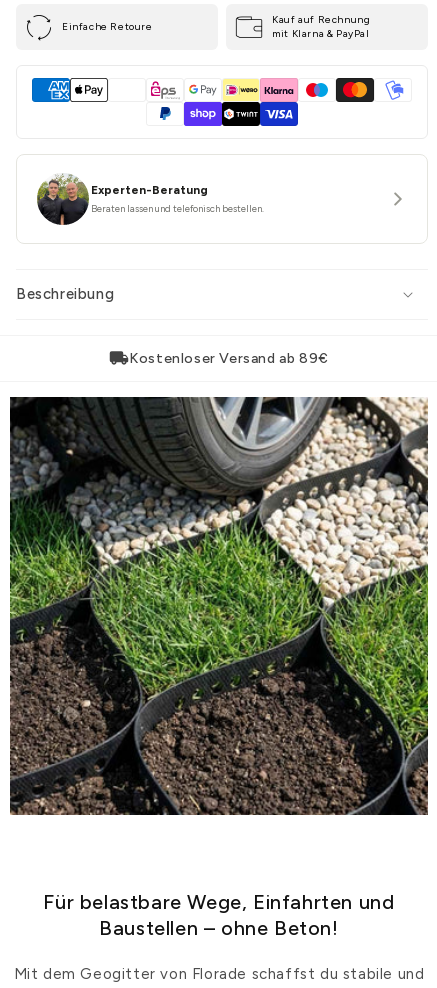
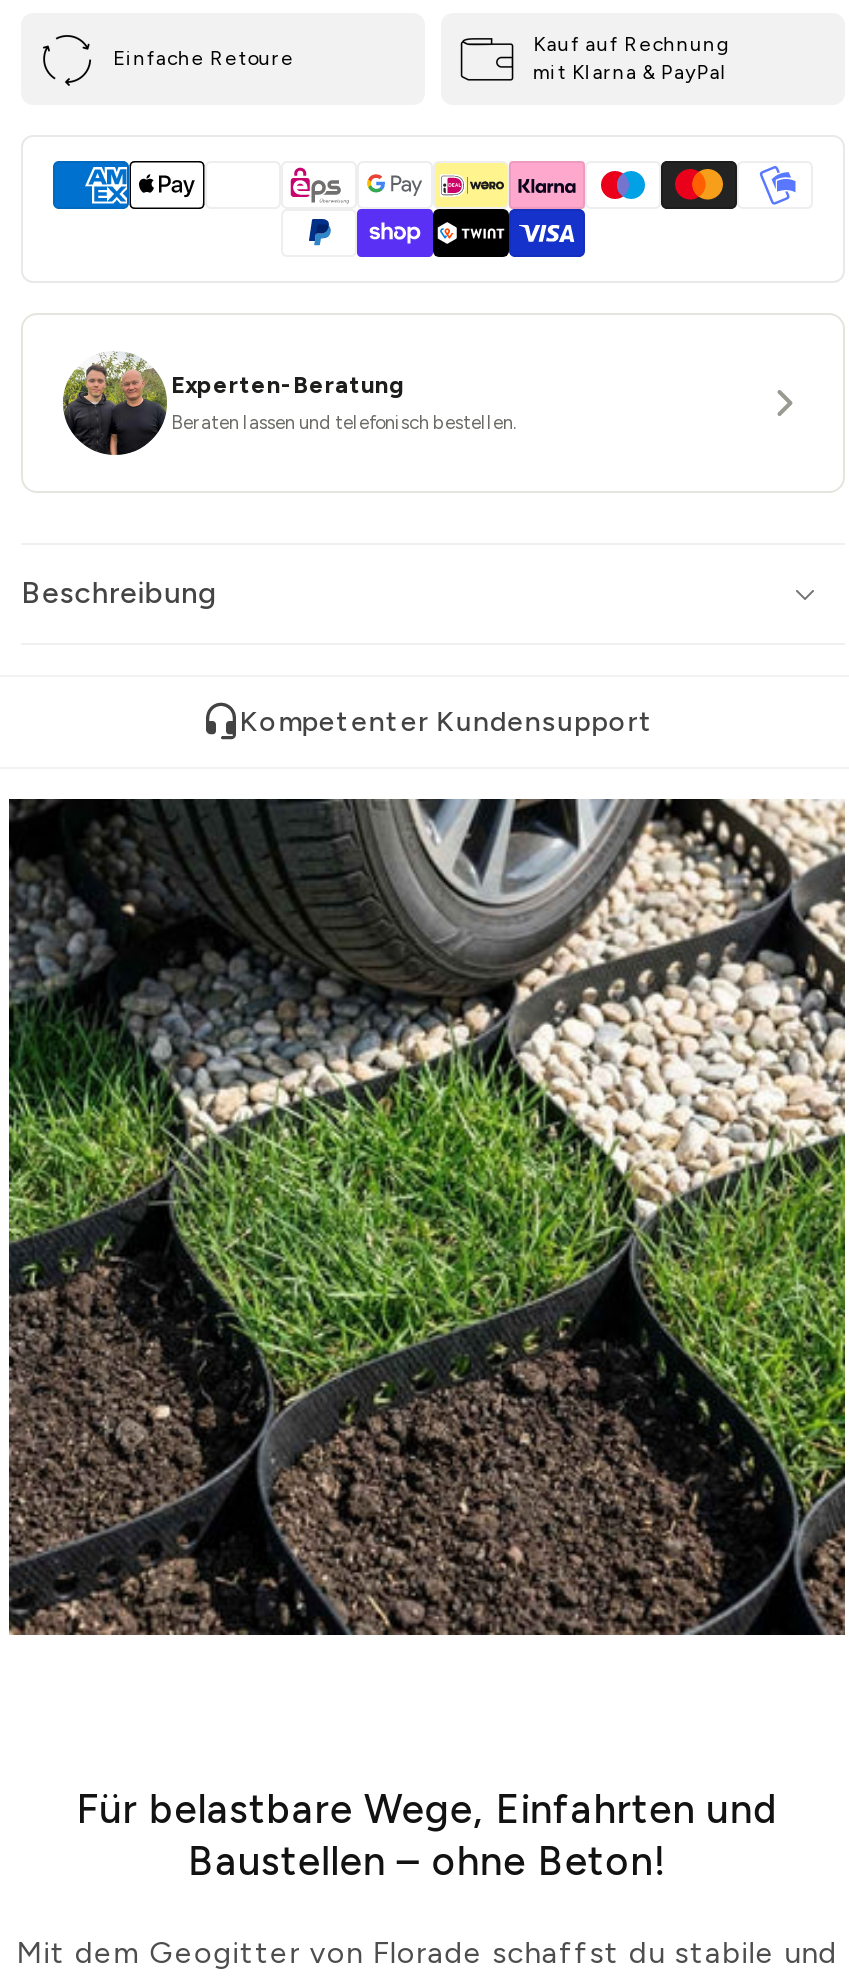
[129,350,329,367] Kostenloser Versand ab 89€ -> [240,705,654,739] Kompetenter Kundensupport

